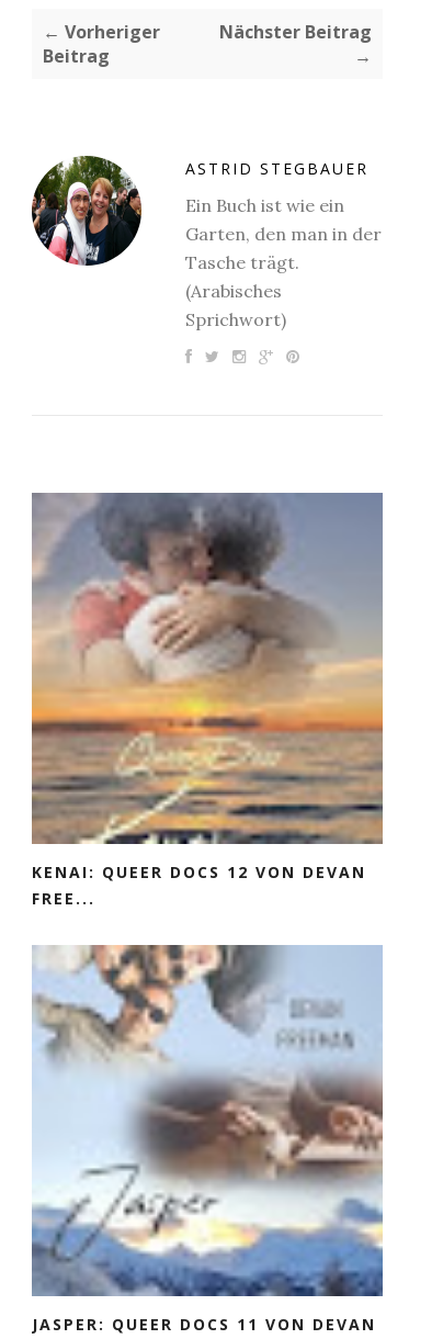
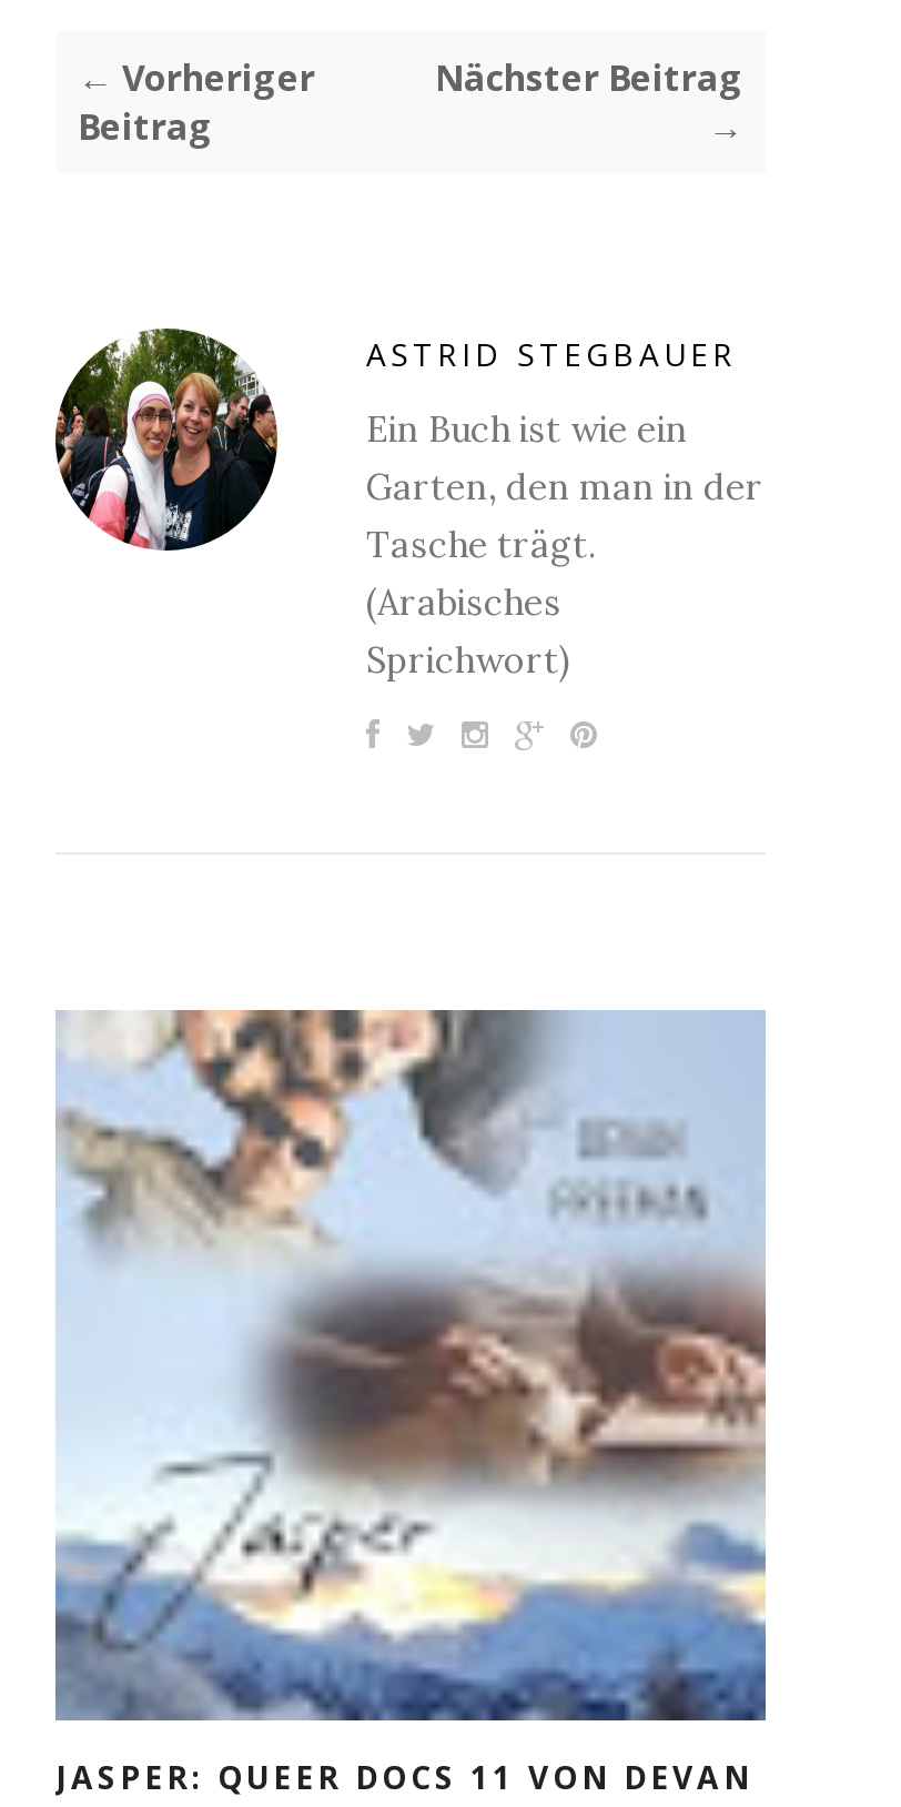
[31,492,384,909] [image] | KENAI: QUEER DOCS 12 VON DEVAN | FREE... -> none

